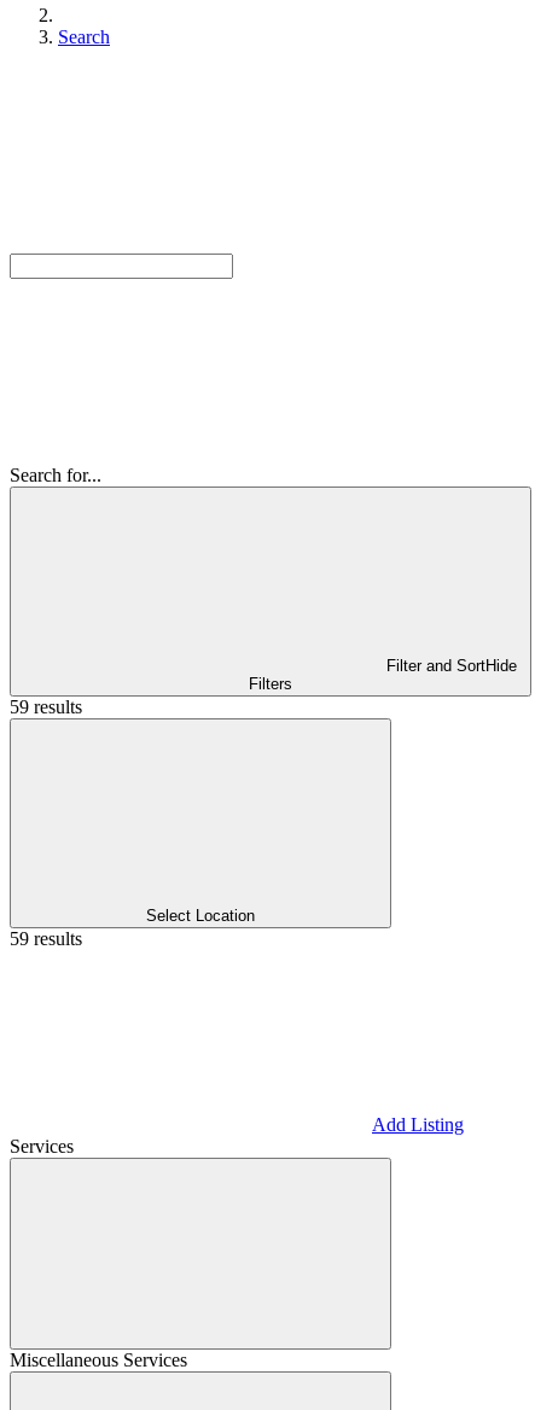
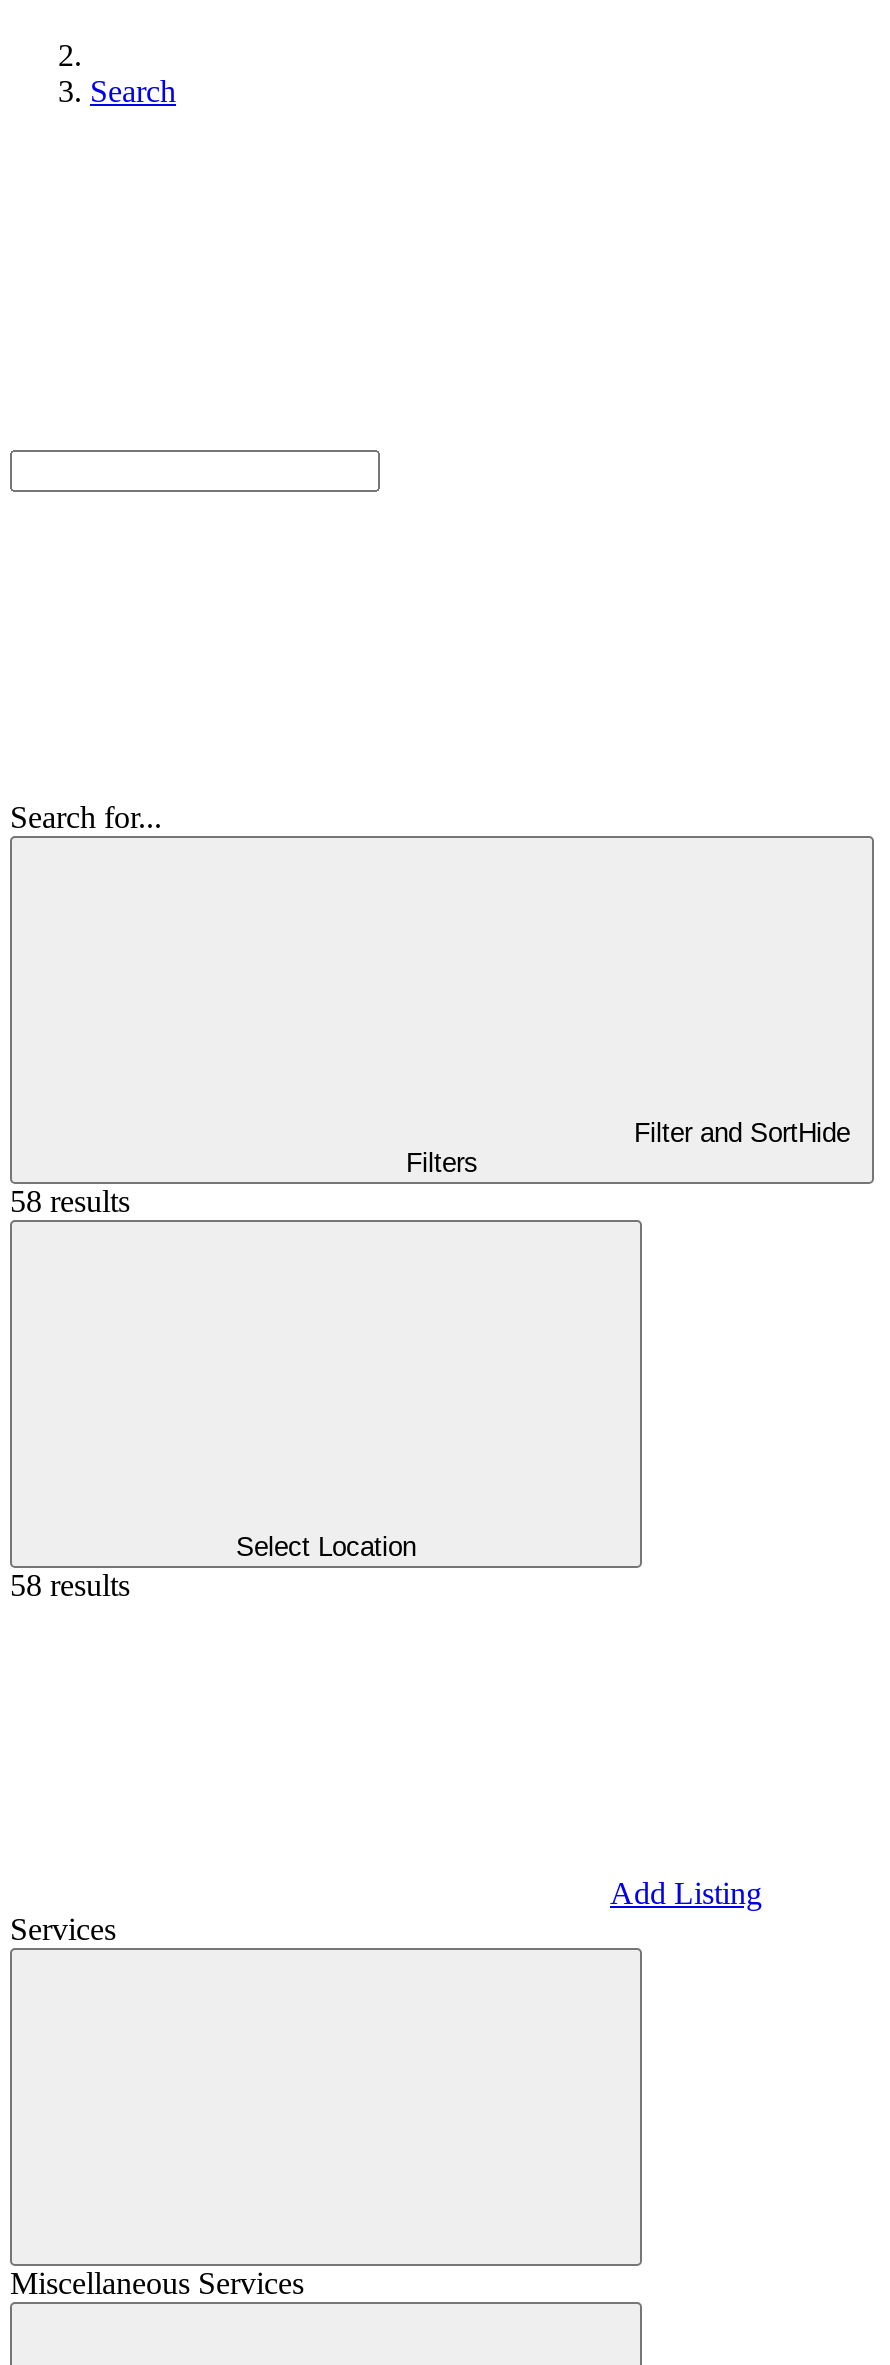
[10,697,82,717] 59 results -> [10,1184,130,1218] 58 results
[10,928,82,949] 59 results -> [10,1568,130,1602] 58 results

